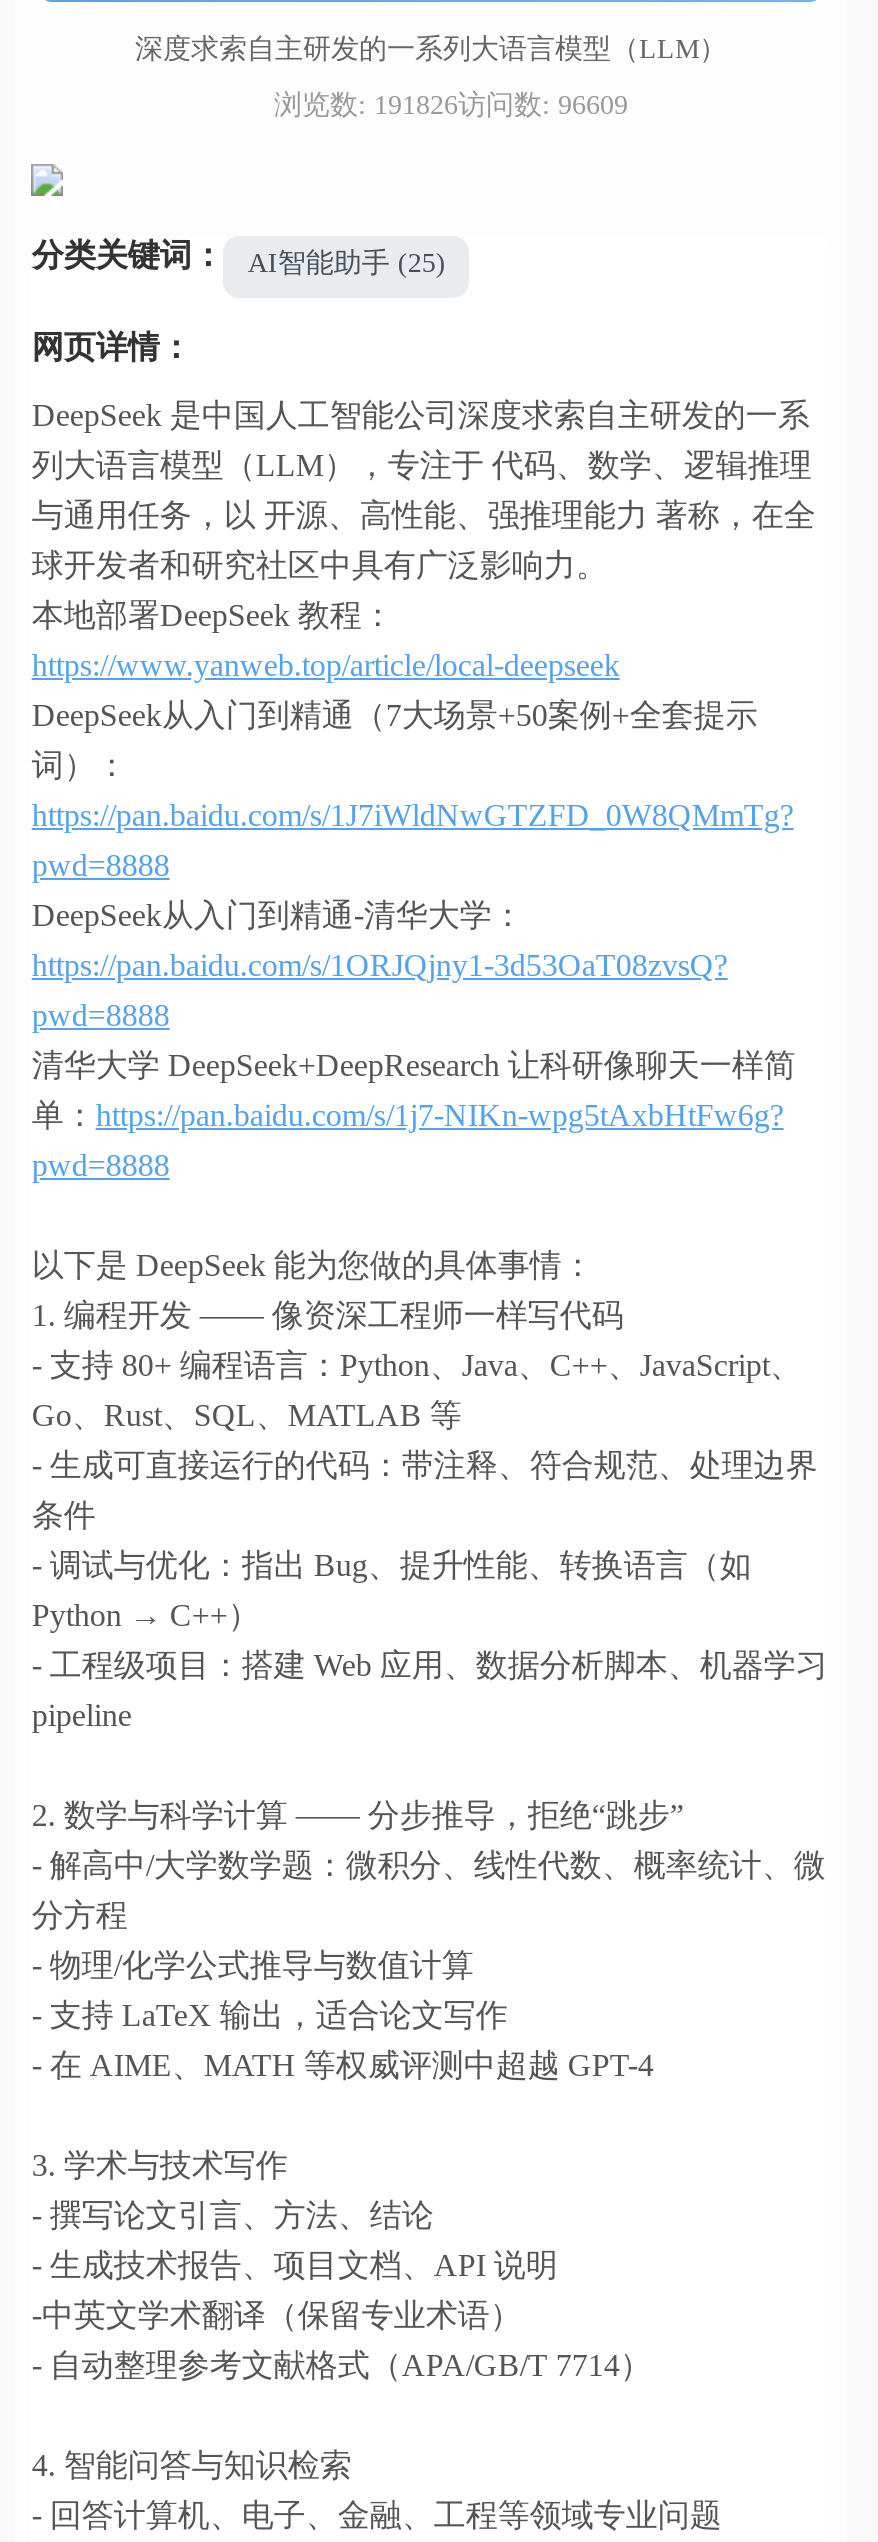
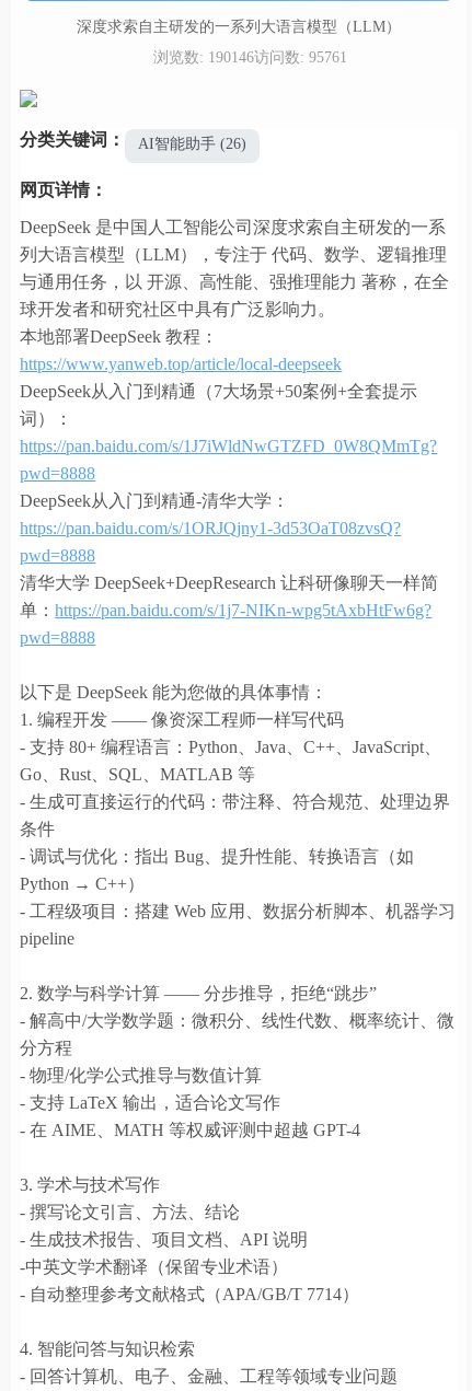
[274,91,628,121] 浏览数: 191826访问数: 96609 -> [153,50,347,66] 浏览数: 190146访问数: 95761
[32,239,446,279] 分类关键词： AI智能助手 (25) -> [20,131,247,153] 分类关键词： AI智能助手 (26)

